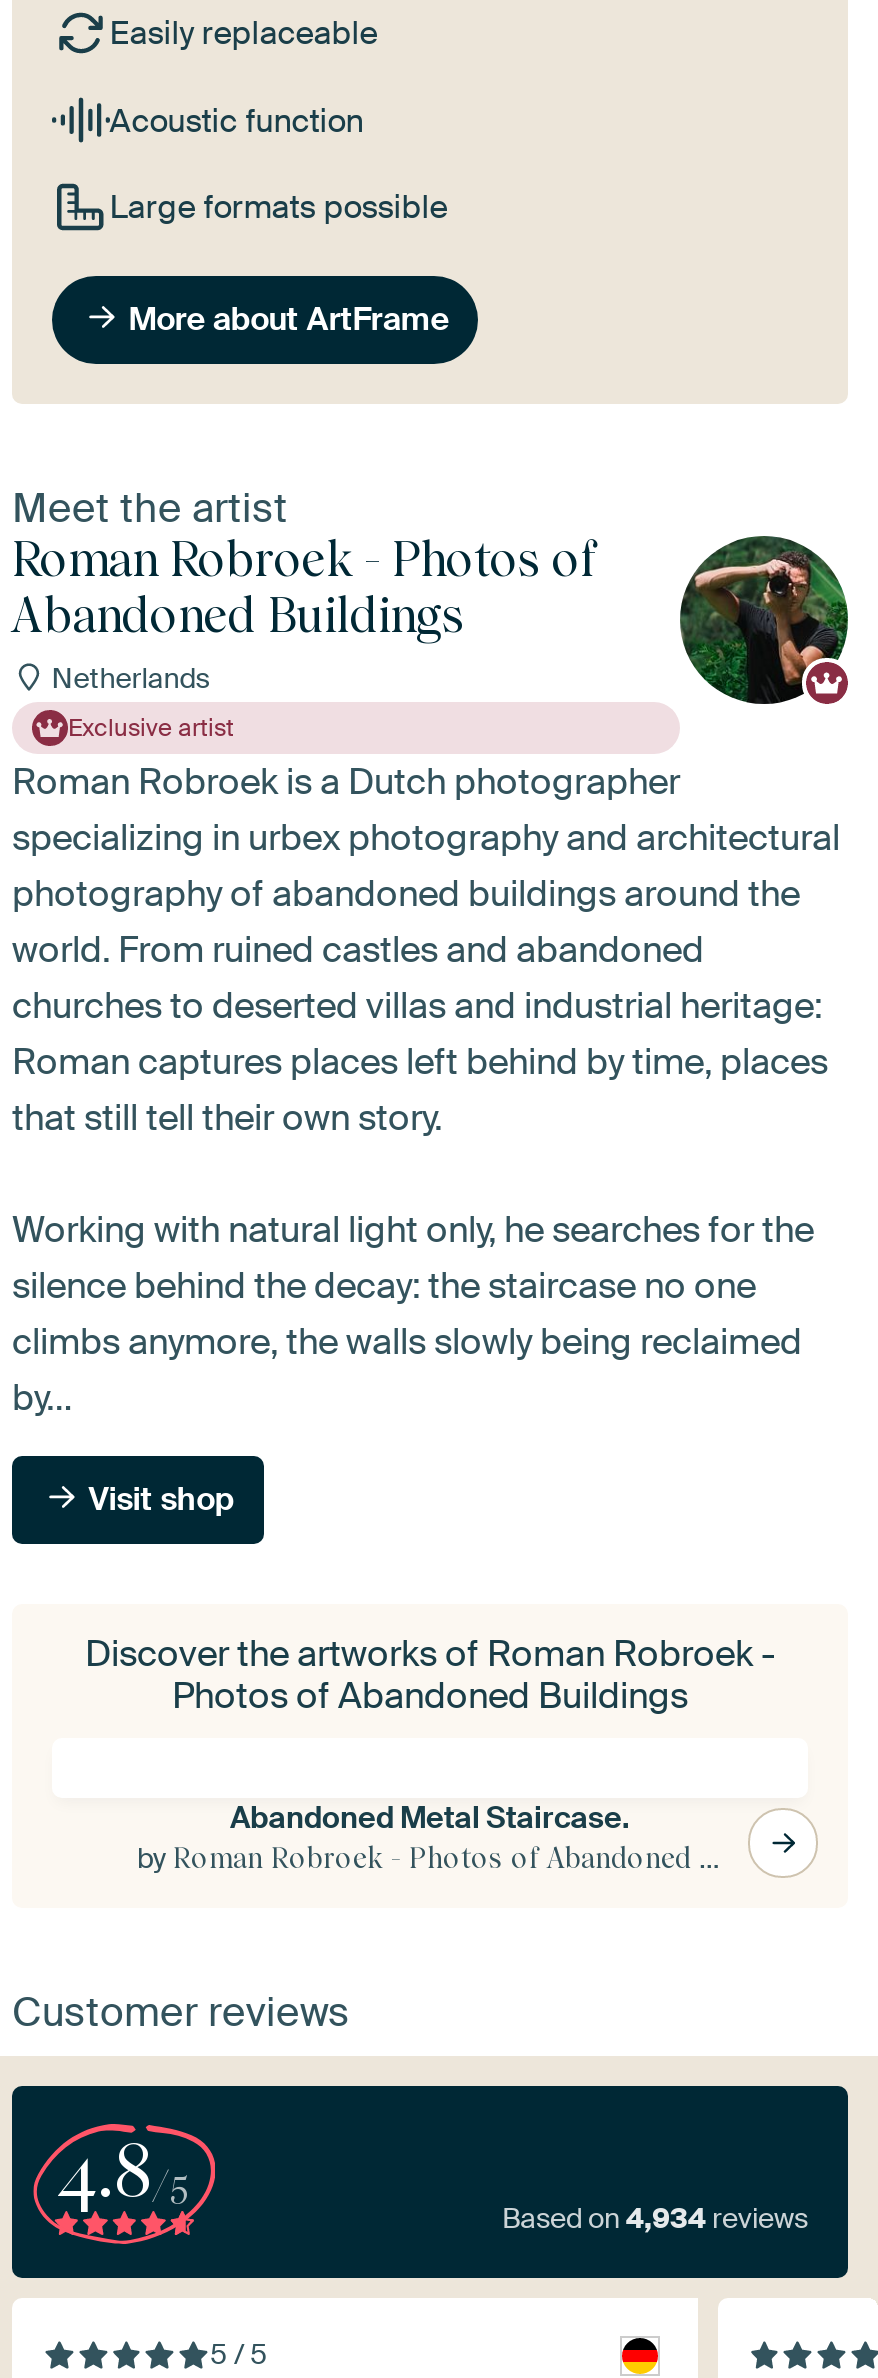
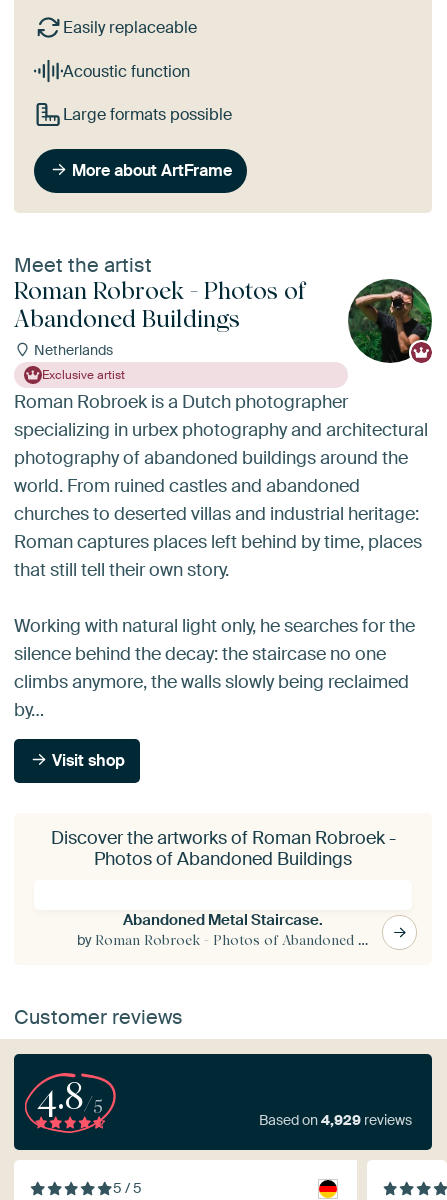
[502,2199,808,2235] Based on 4,934 reviews -> [259,1111,412,1129] Based on 4,929 reviews

